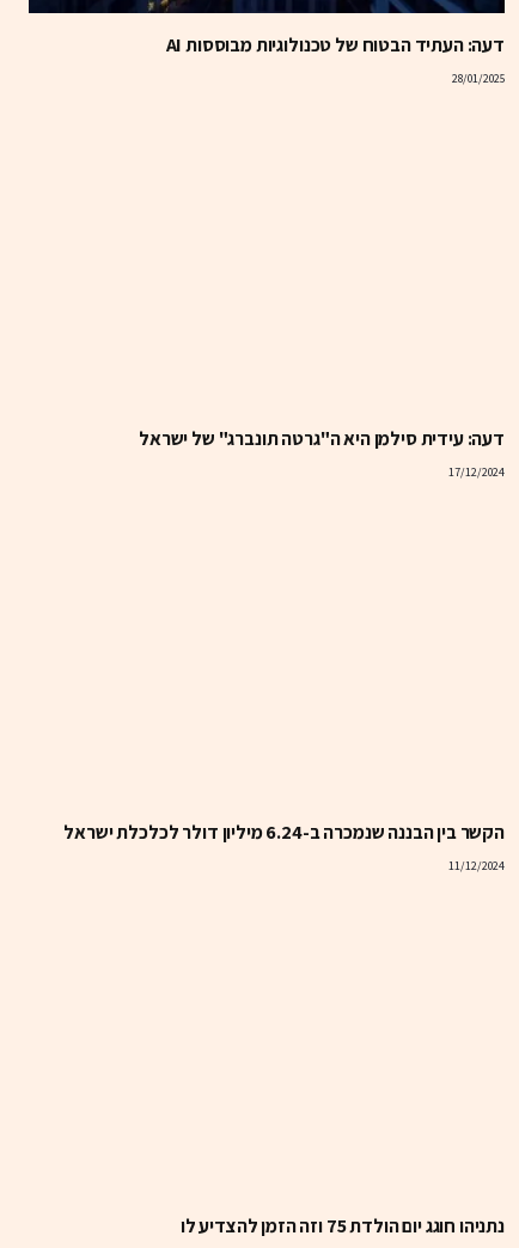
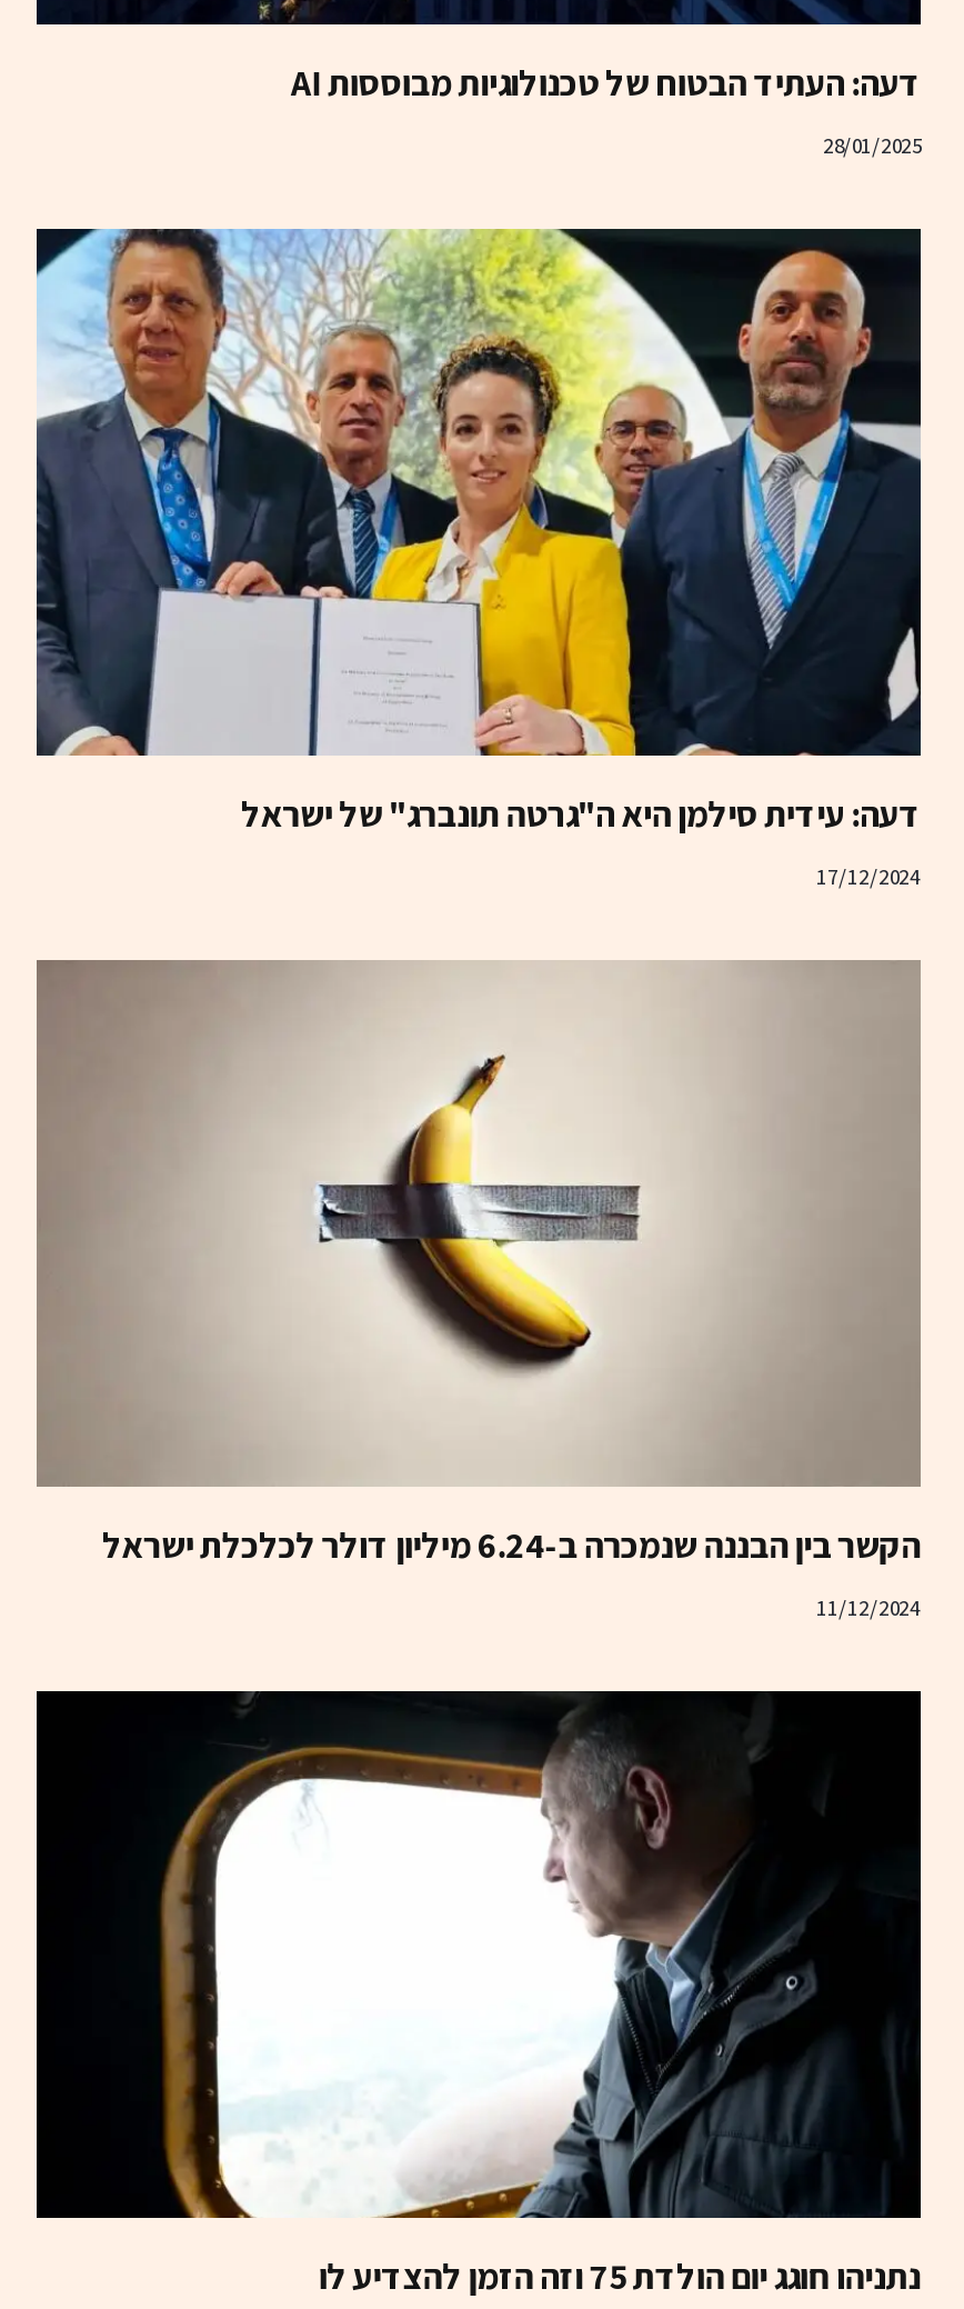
none -> [34,227,923,758] [image]
none -> [34,958,923,1489] [image]
none -> [34,1689,923,2220] [image]

